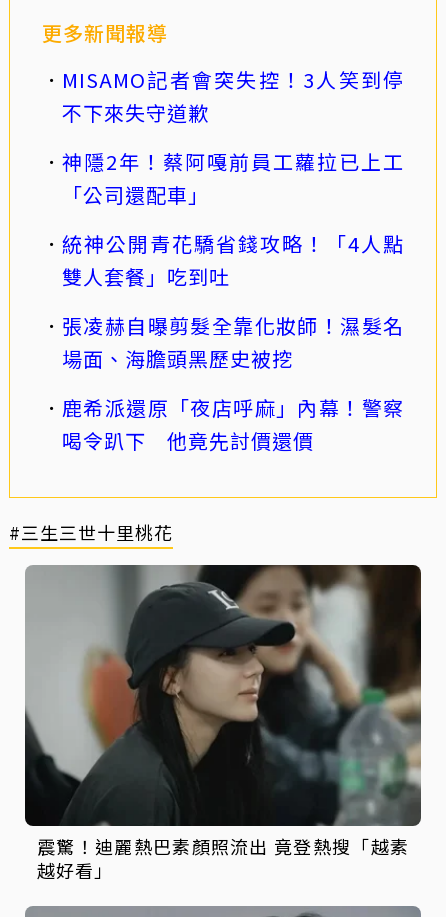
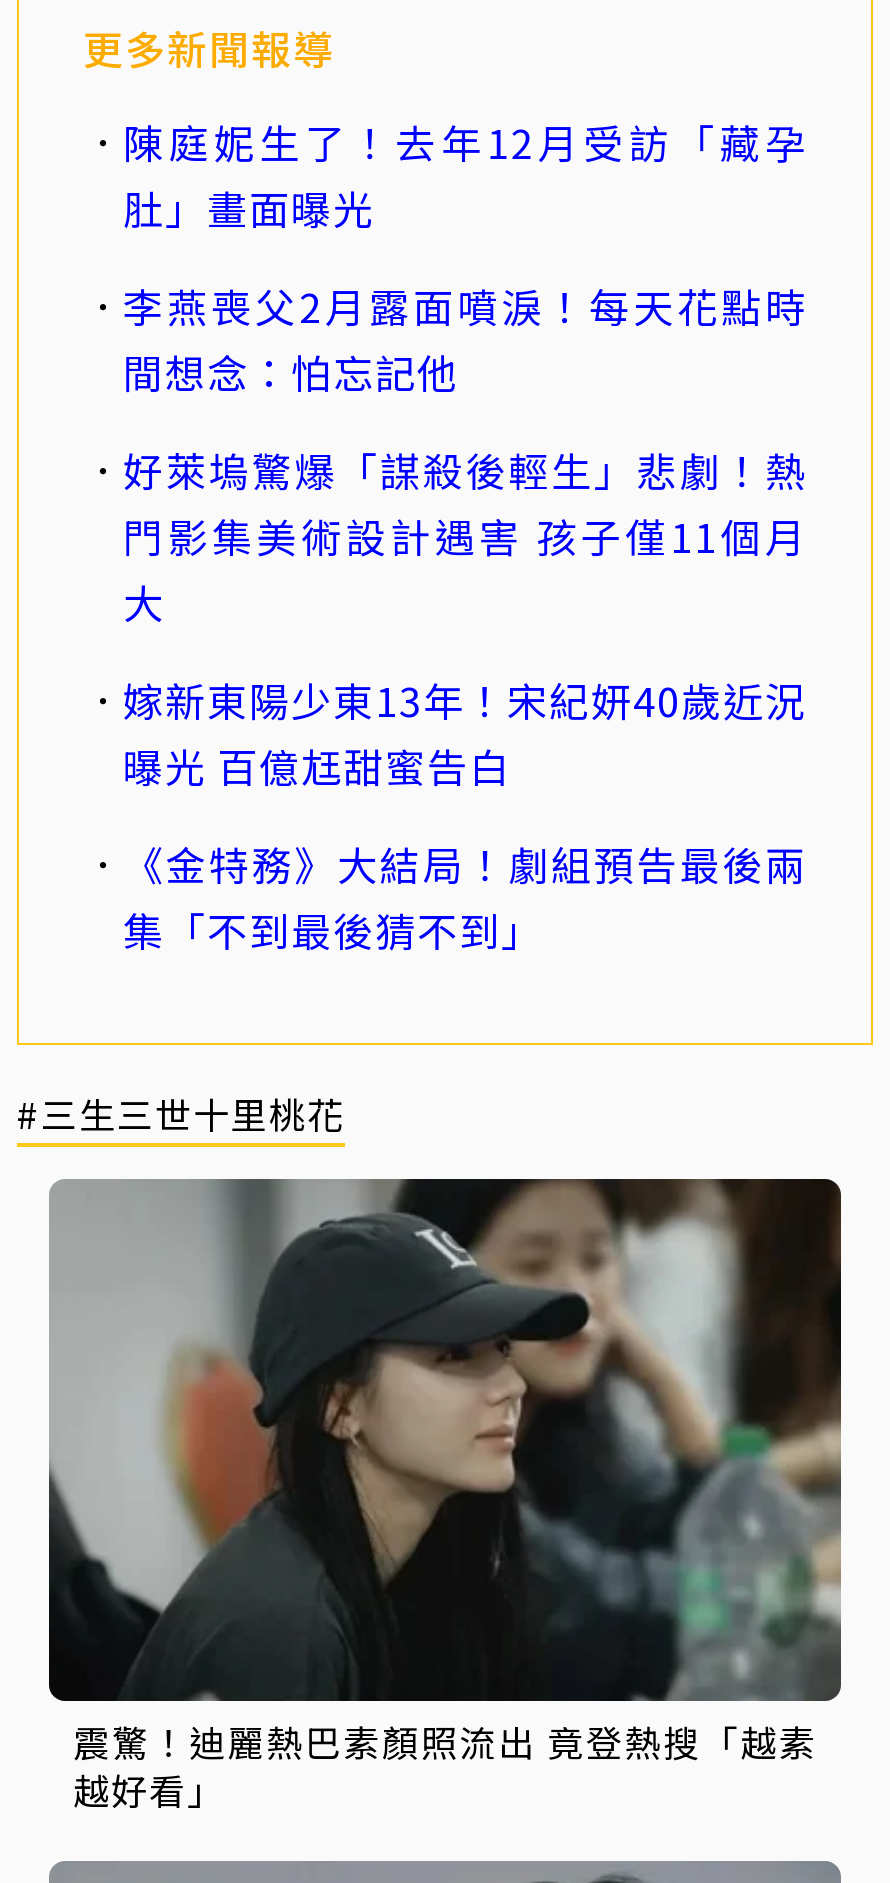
[62,65,404,127] MISAMO記者會突失控！3人笑到停 | 不下來失守道歉 -> [123,112,807,236] 陳庭妮生了！去年12月受訪「藏孕 | 肚」畫面曝光
[62,147,404,209] 神隱2年！蔡阿嘎前員工蘿拉已上工 | 「公司還配車」 -> [123,276,807,400] 李燕喪父2月露面噴淚！每天花點時 | 間想念：怕忘記他
[62,229,404,291] 統神公開青花驕省錢攻略！「4人點 | 雙人套餐」吃到吐 -> [123,440,807,630] 好萊塢驚爆「謀殺後輕生」悲劇！熱 | 門影集美術設計遇害 孩子僅11個月 | 大
[62,311,404,373] 張凌赫自曝剪髮全靠化妝師！濕髮名 | 場面、海膽頭黑歷史被挖 -> [123,670,807,794] 嫁新東陽少東13年！宋紀妍40歲近況 | 曝光 百億尪甜蜜告白
[62,393,404,455] 鹿希派還原「夜店呼麻」內幕！警察 | 喝令趴下 他竟先討價還價 -> [123,834,807,958] 《金特務》大結局！劇組預告最後兩 | 集「不到最後猜不到」

